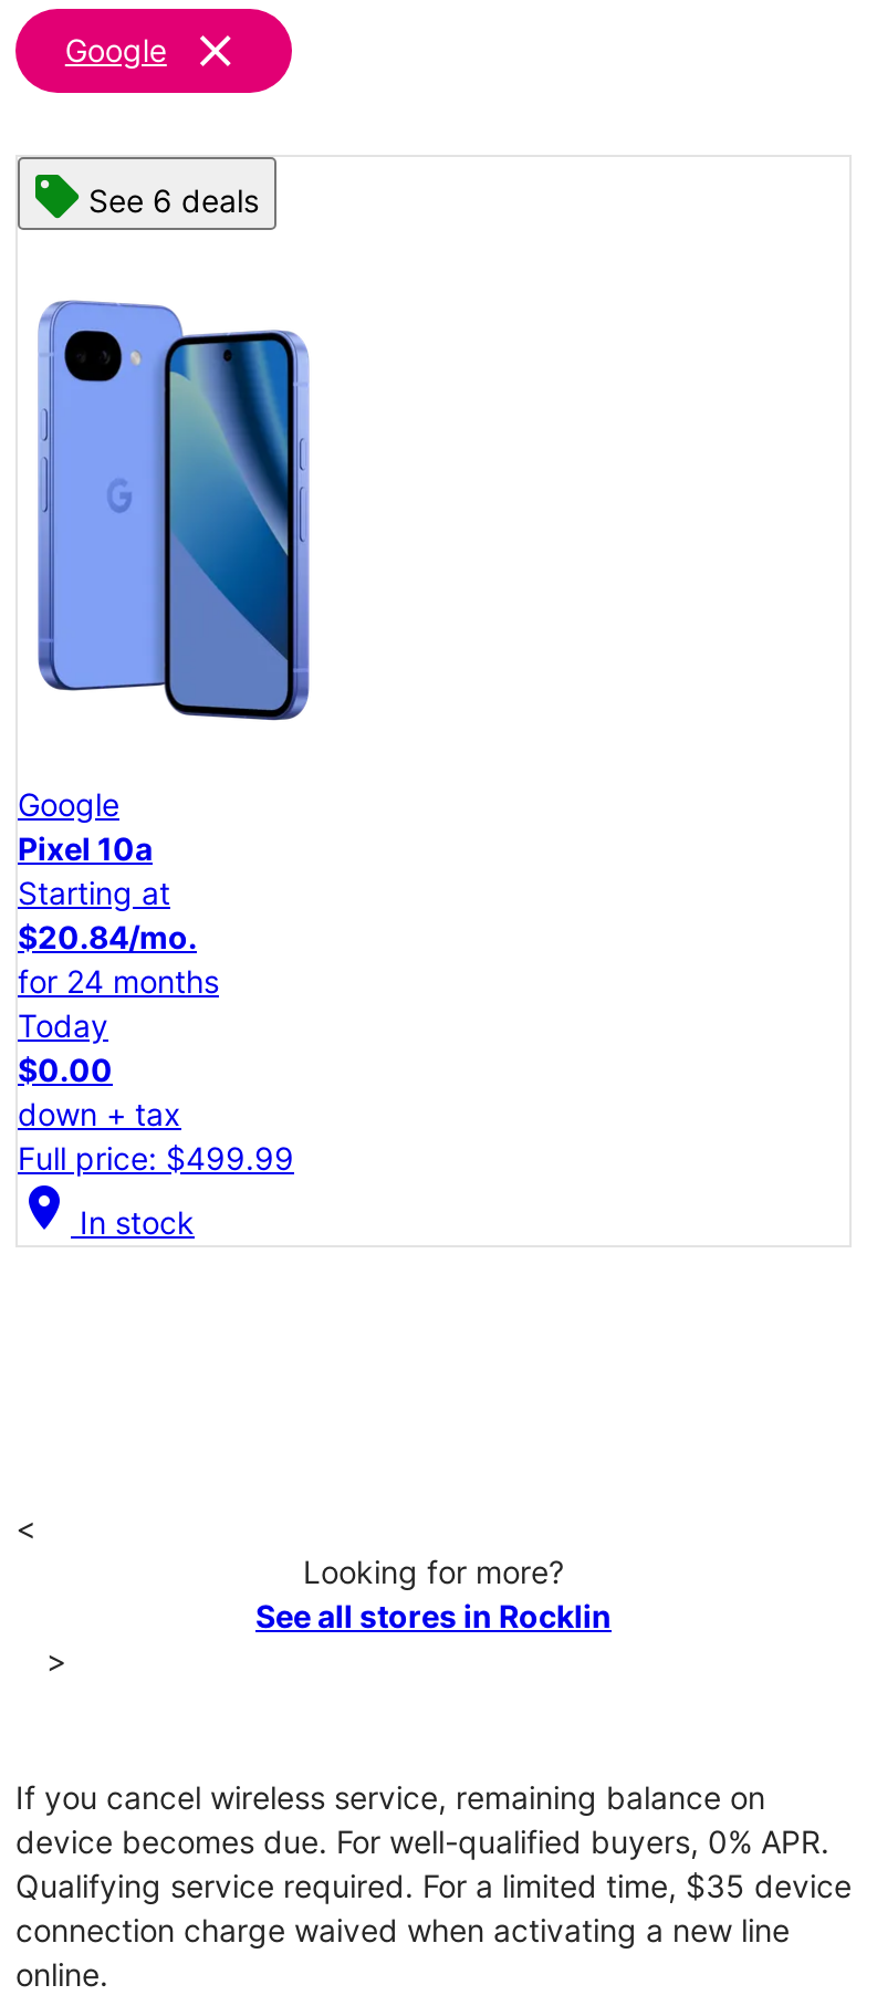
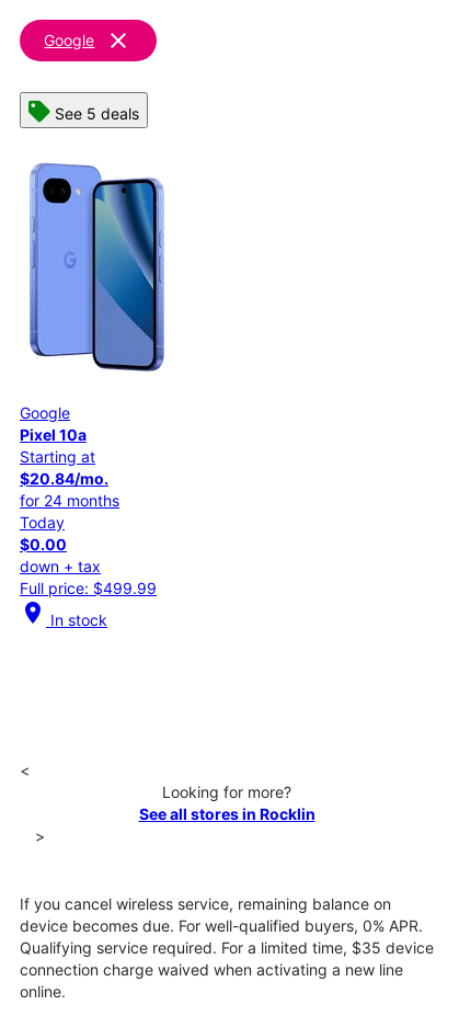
[88,182,259,220] See 6 deals -> [55,105,139,123] See 5 deals

